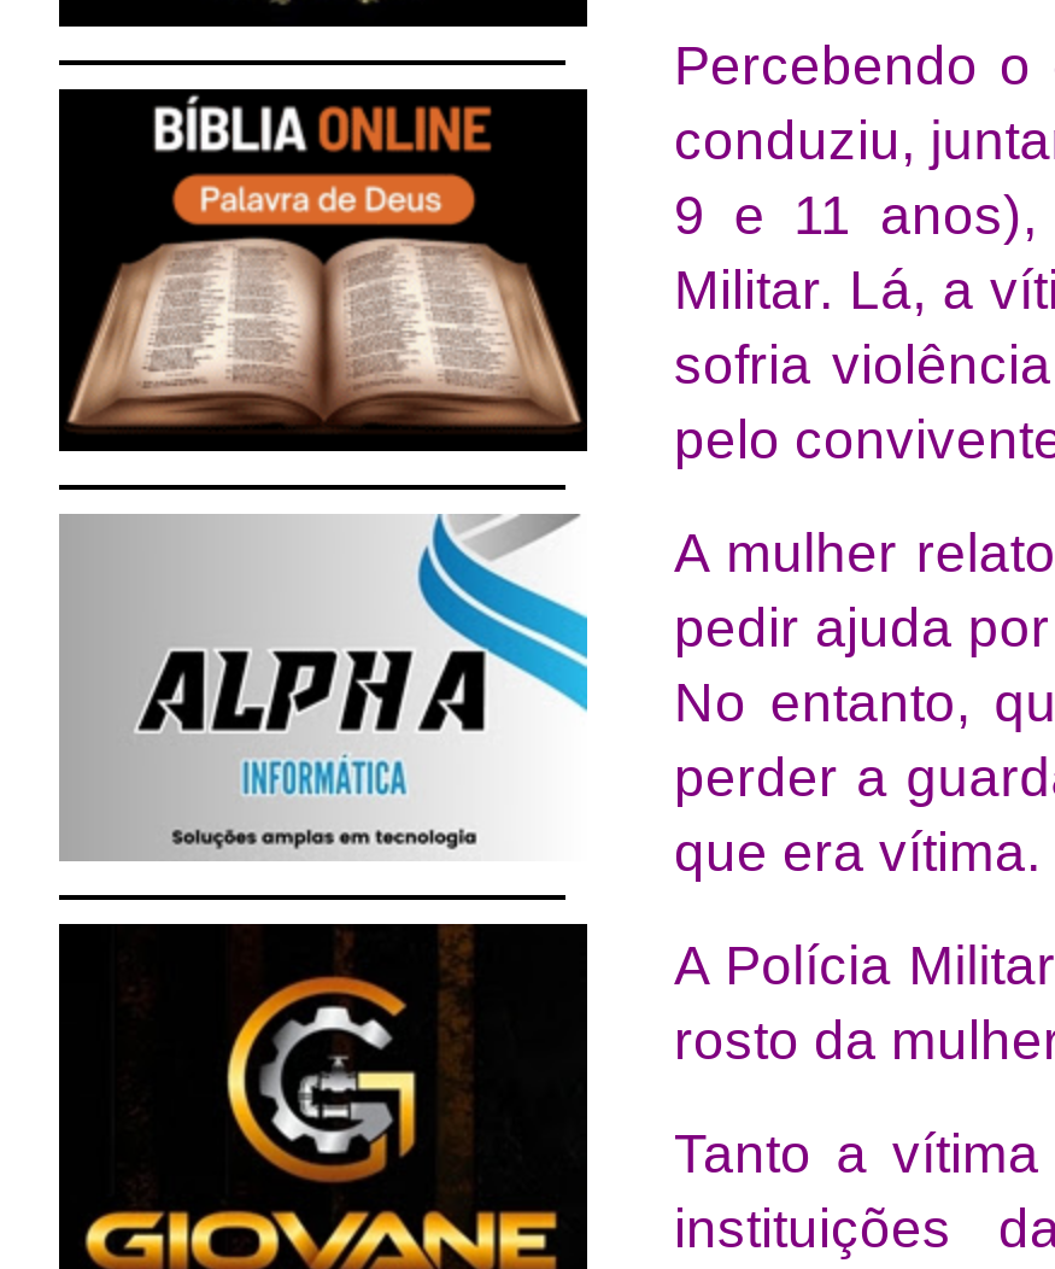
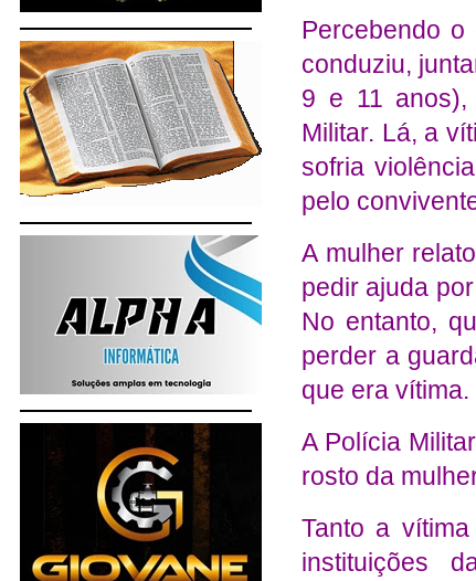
[57,87,590,454] [image] -> [19,40,262,207] [image]

